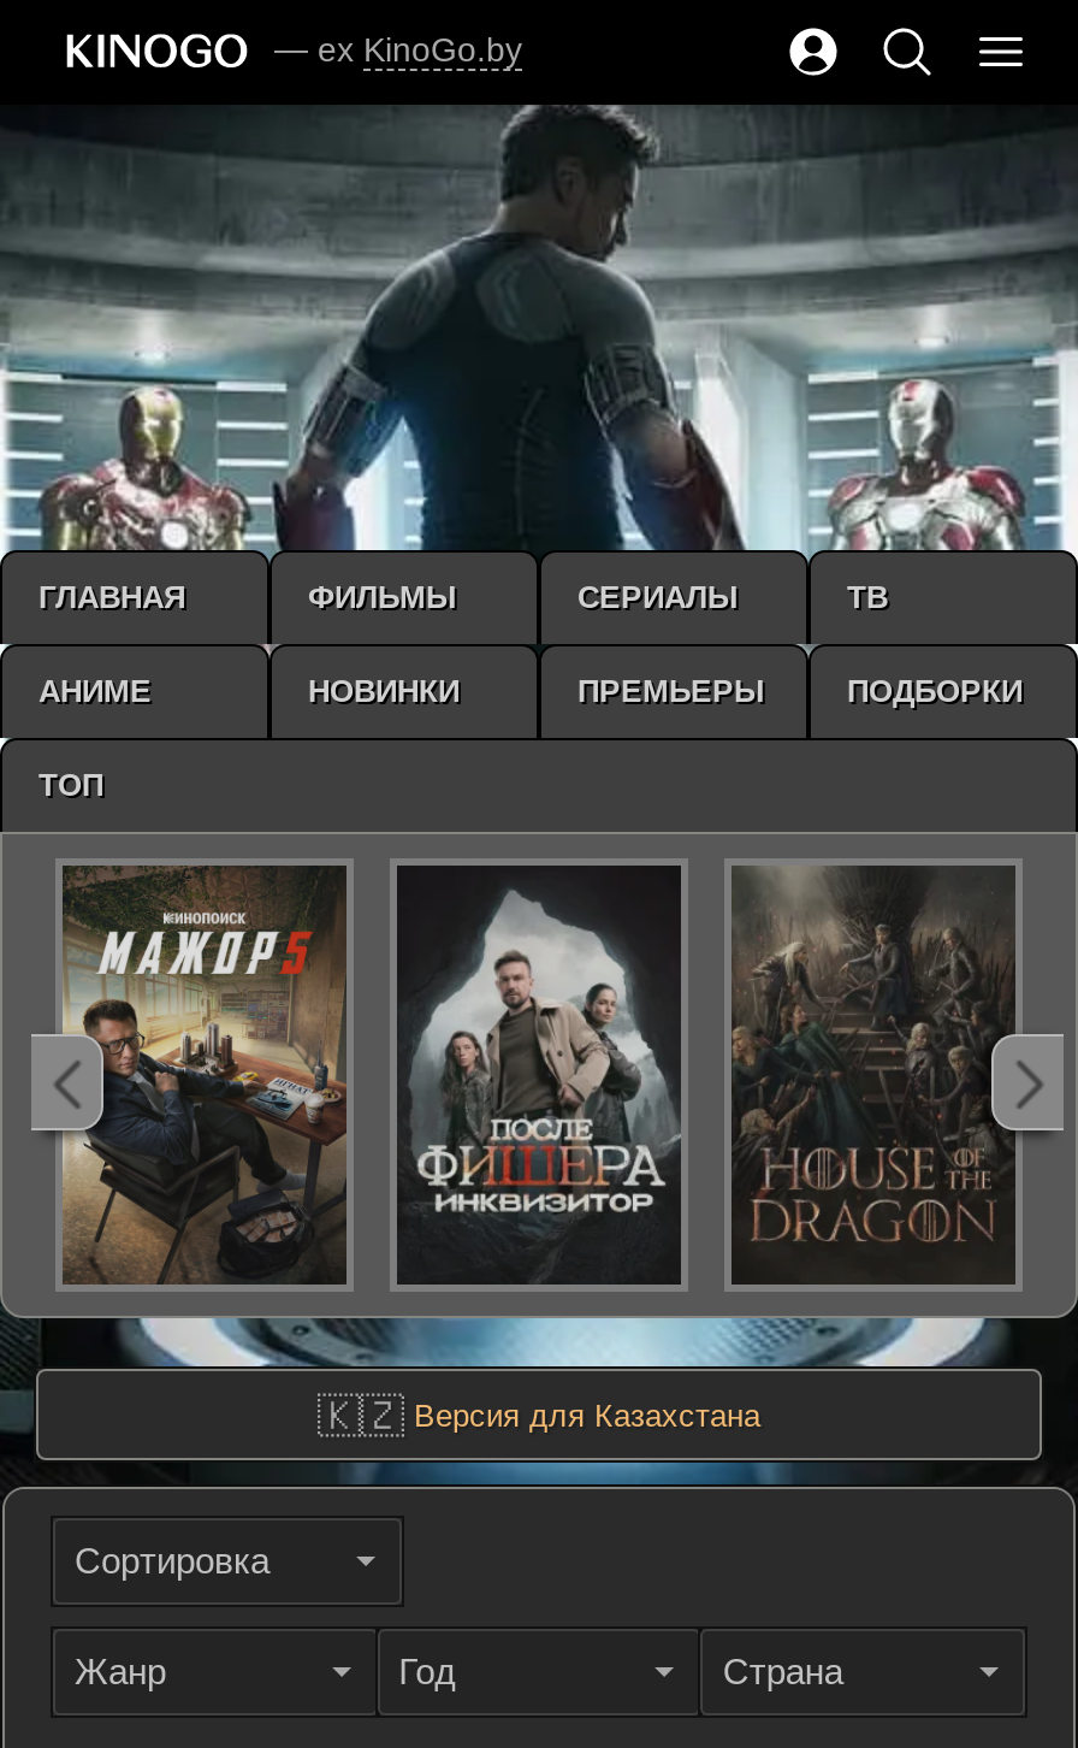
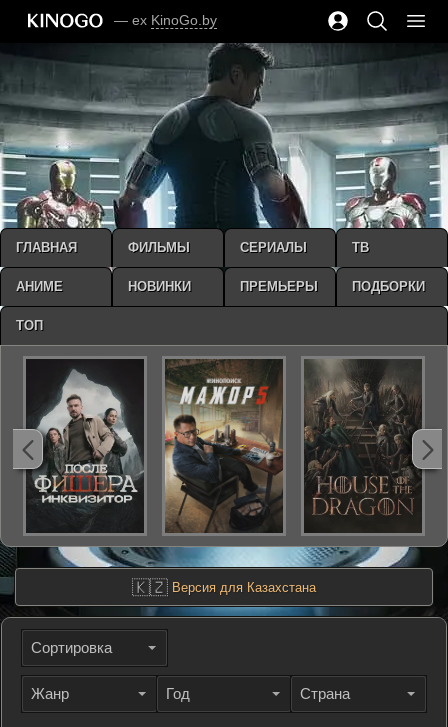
[60,868,346,1285] [image] -> [25,359,144,533] [image]
[395,866,681,1285] [image] -> [164,360,283,532] [image]

